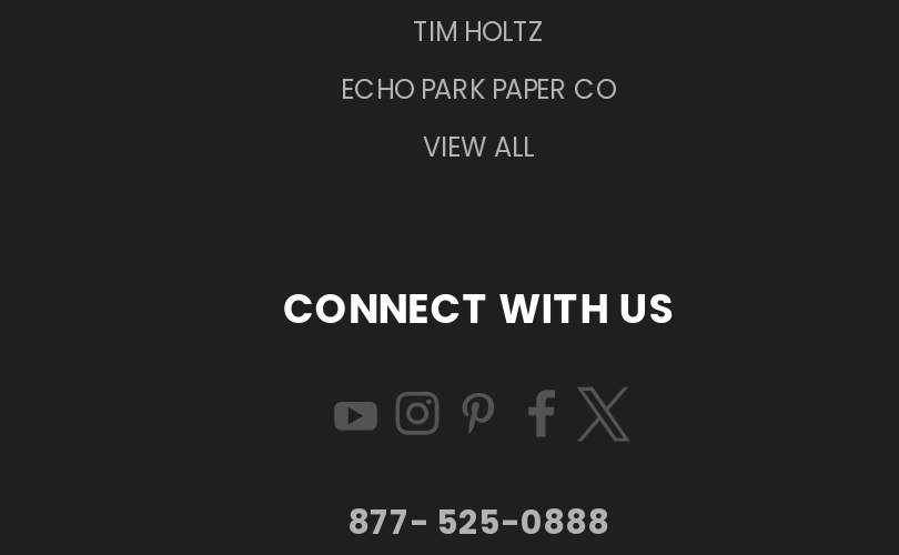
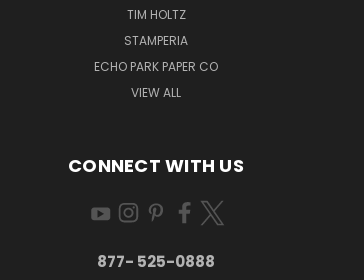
none -> [124,32,188,49] STAMPERIA

